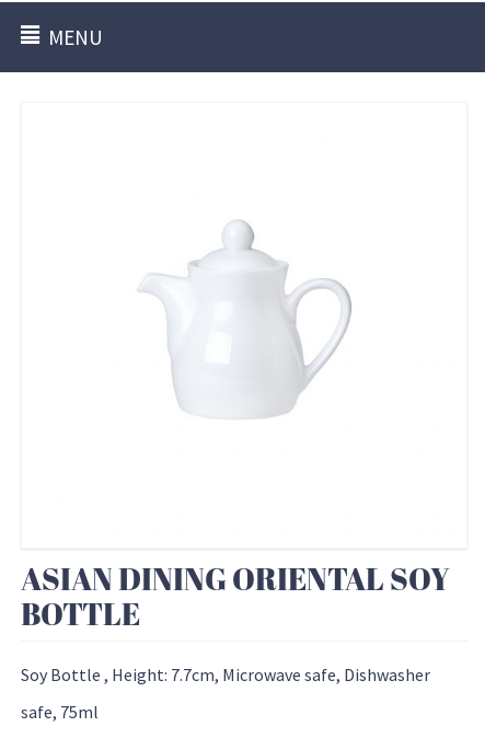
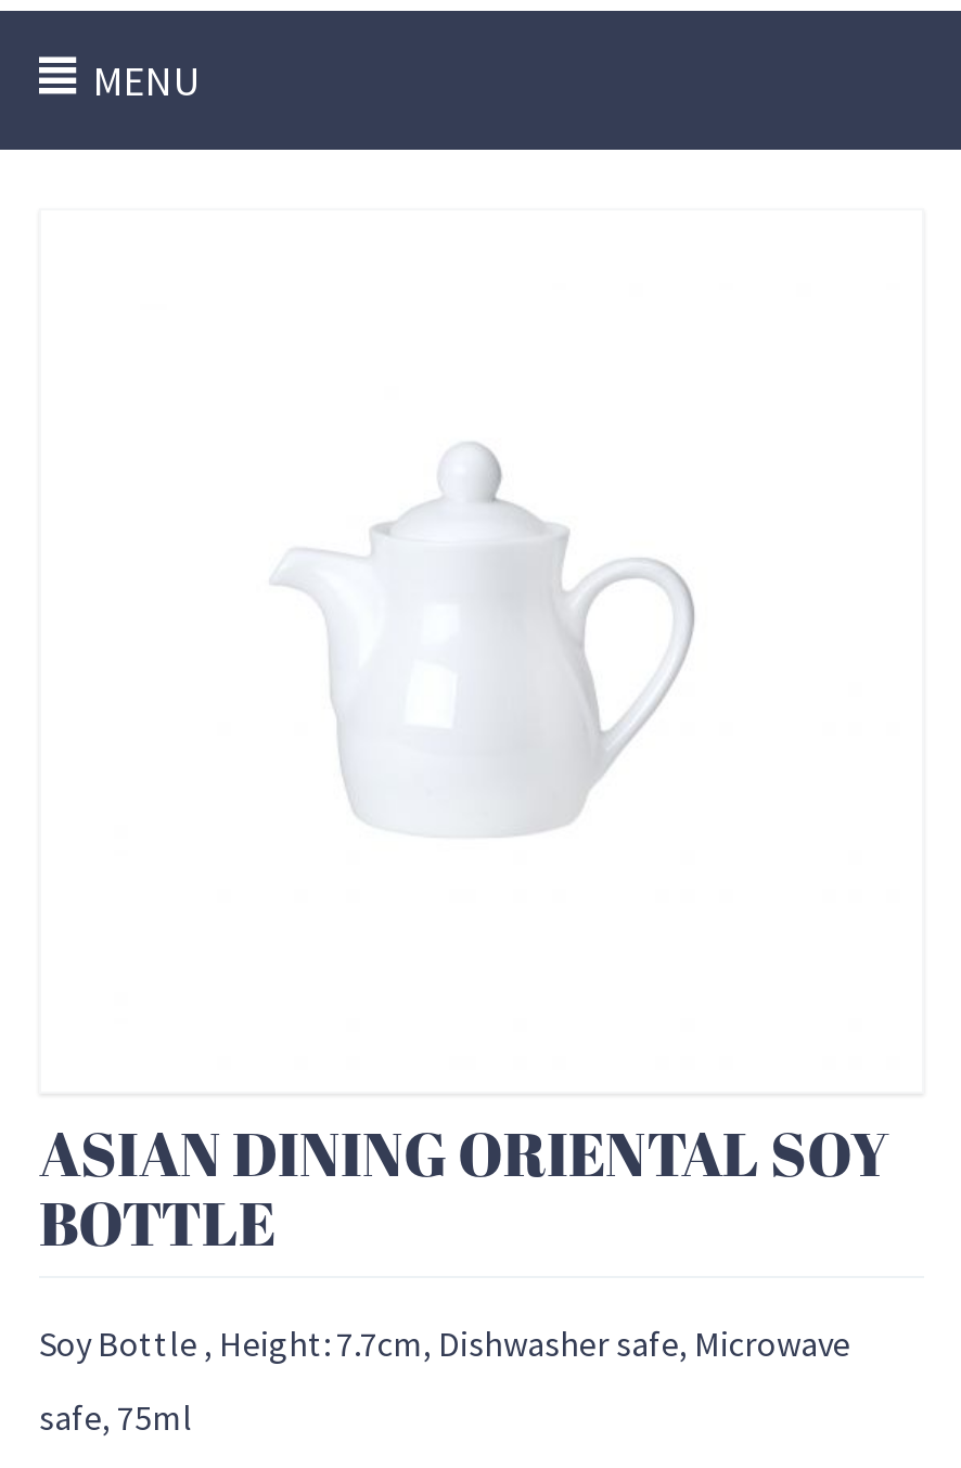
[21,664,430,685] Soy Bottle , Height: 7.7cm, Microwave safe, Dishwasher -> [39,1322,850,1365] Soy Bottle , Height: 7.7cm, Dishwasher safe, Microwave

